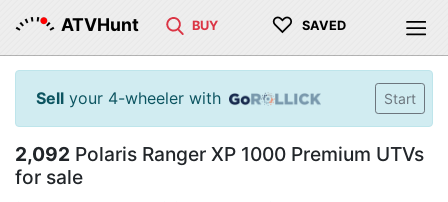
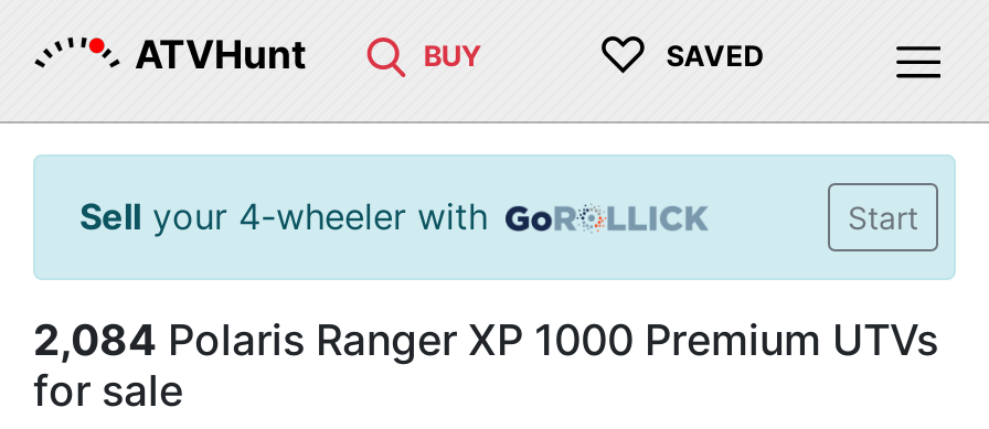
[15,142,424,166] 2,092 Polaris Ranger XP 1000 Premium UTVs -> [33,313,938,366] 2,084 Polaris Ranger XP 1000 Premium UTVs

